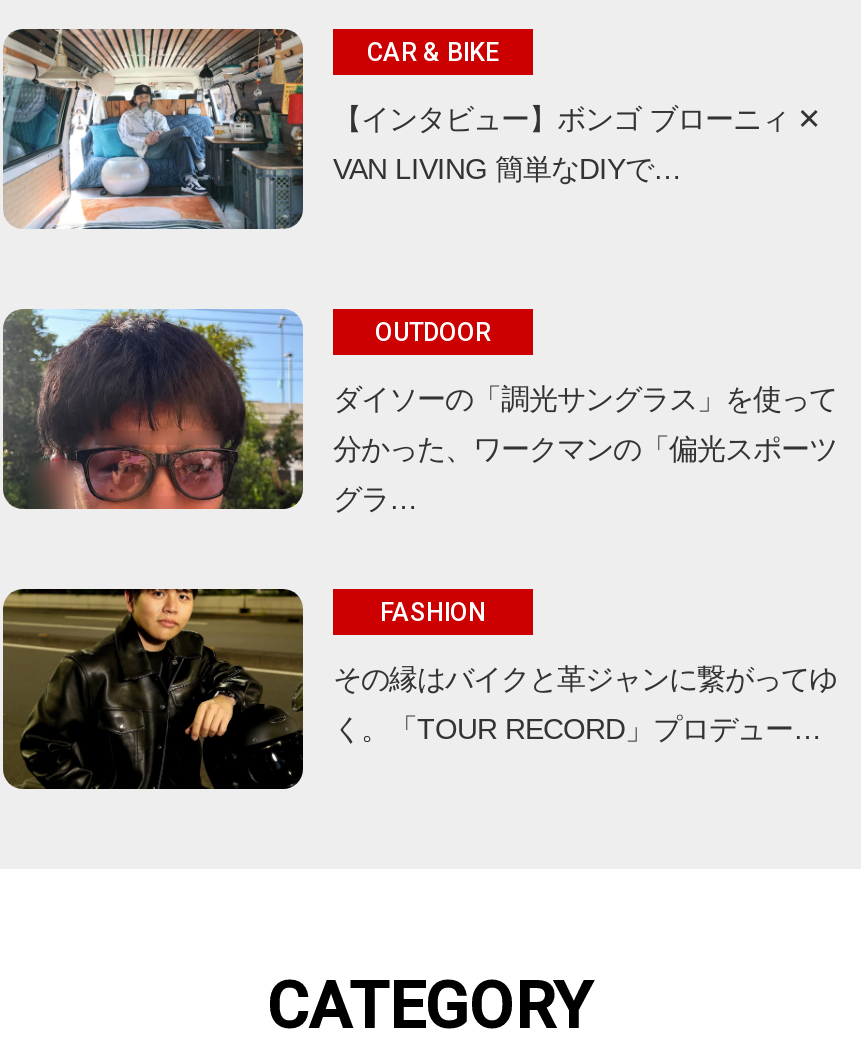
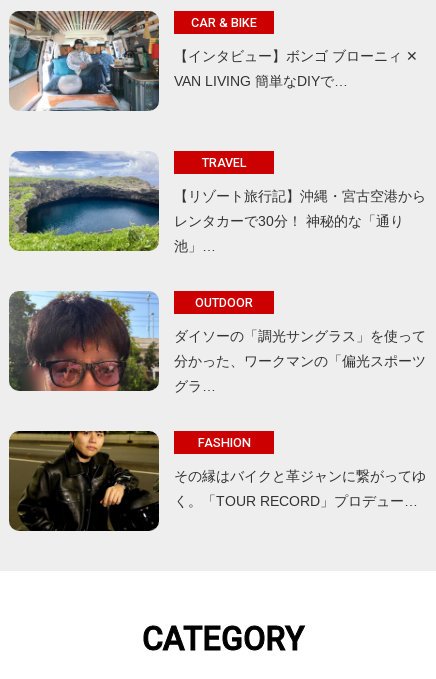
none -> [9,150,426,254] [image] | TRAVEL | 【リゾート旅行記】沖縄・宮古空港から | レンタカーで30分！ 神秘的な「通り | 池」…

